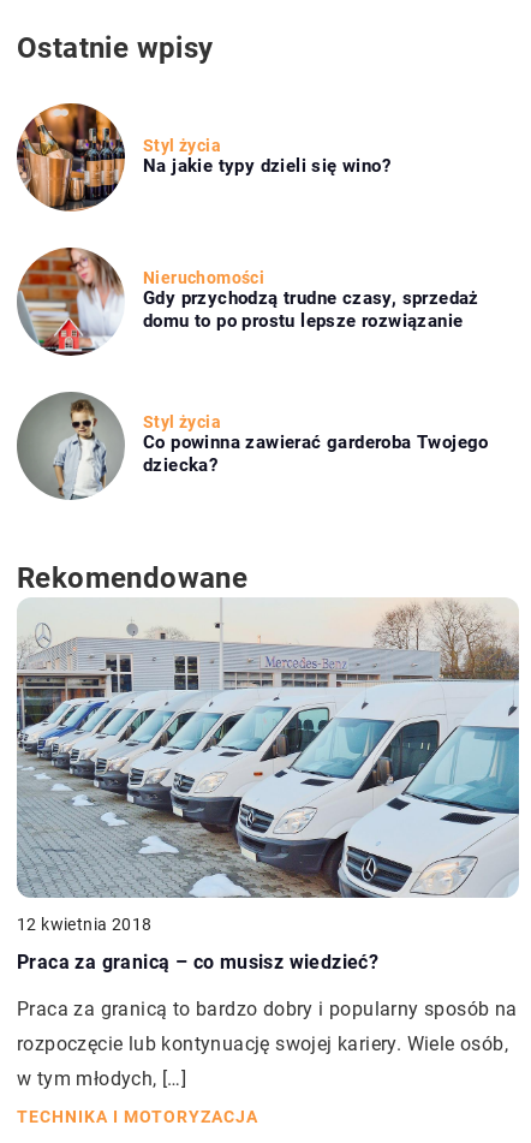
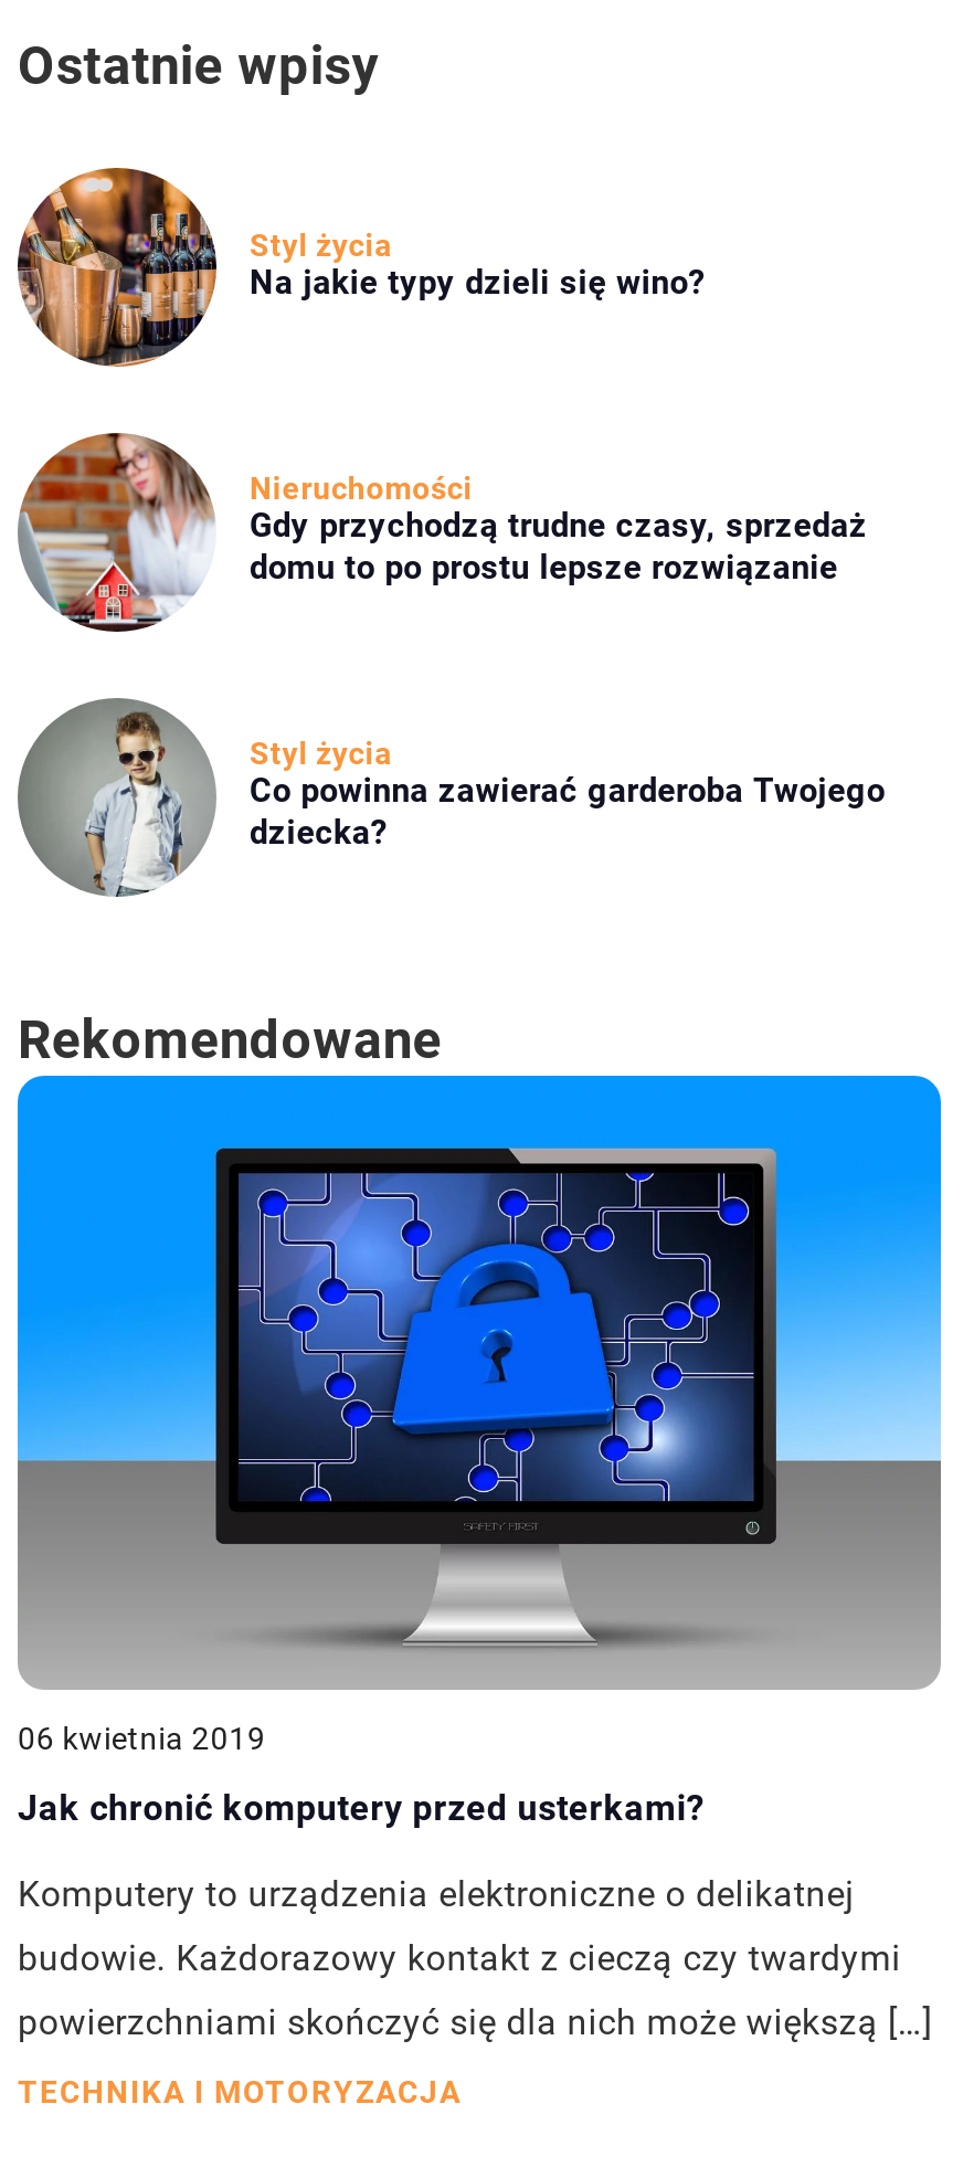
[16,597,520,934] [image] | 12 kwietnia 2018 -> [15,1074,943,1757] [image] | 06 kwietnia 2019
[17,950,379,973] Praca za granicą – co musisz wiedzieć? -> [18,1787,705,1829] Jak chronić komputery przed usterkami?
[17,997,517,1020] Praca za granicą to bardzo dobry i popularny sposób na -> [18,1874,855,1916] Komputery to urządzenia elektroniczne o delikatnej
[17,1032,508,1055] rozpoczęcie lub kontynuację swojej kariery. Wiele osób, -> [18,1938,901,1980] budowie. Każdorazowy kontakt z cieczą czy twardymi
[17,1067,186,1090] w tym młodych, […] -> [18,2002,932,2044] powierzchniami skończyć się dla nich może większą […]

